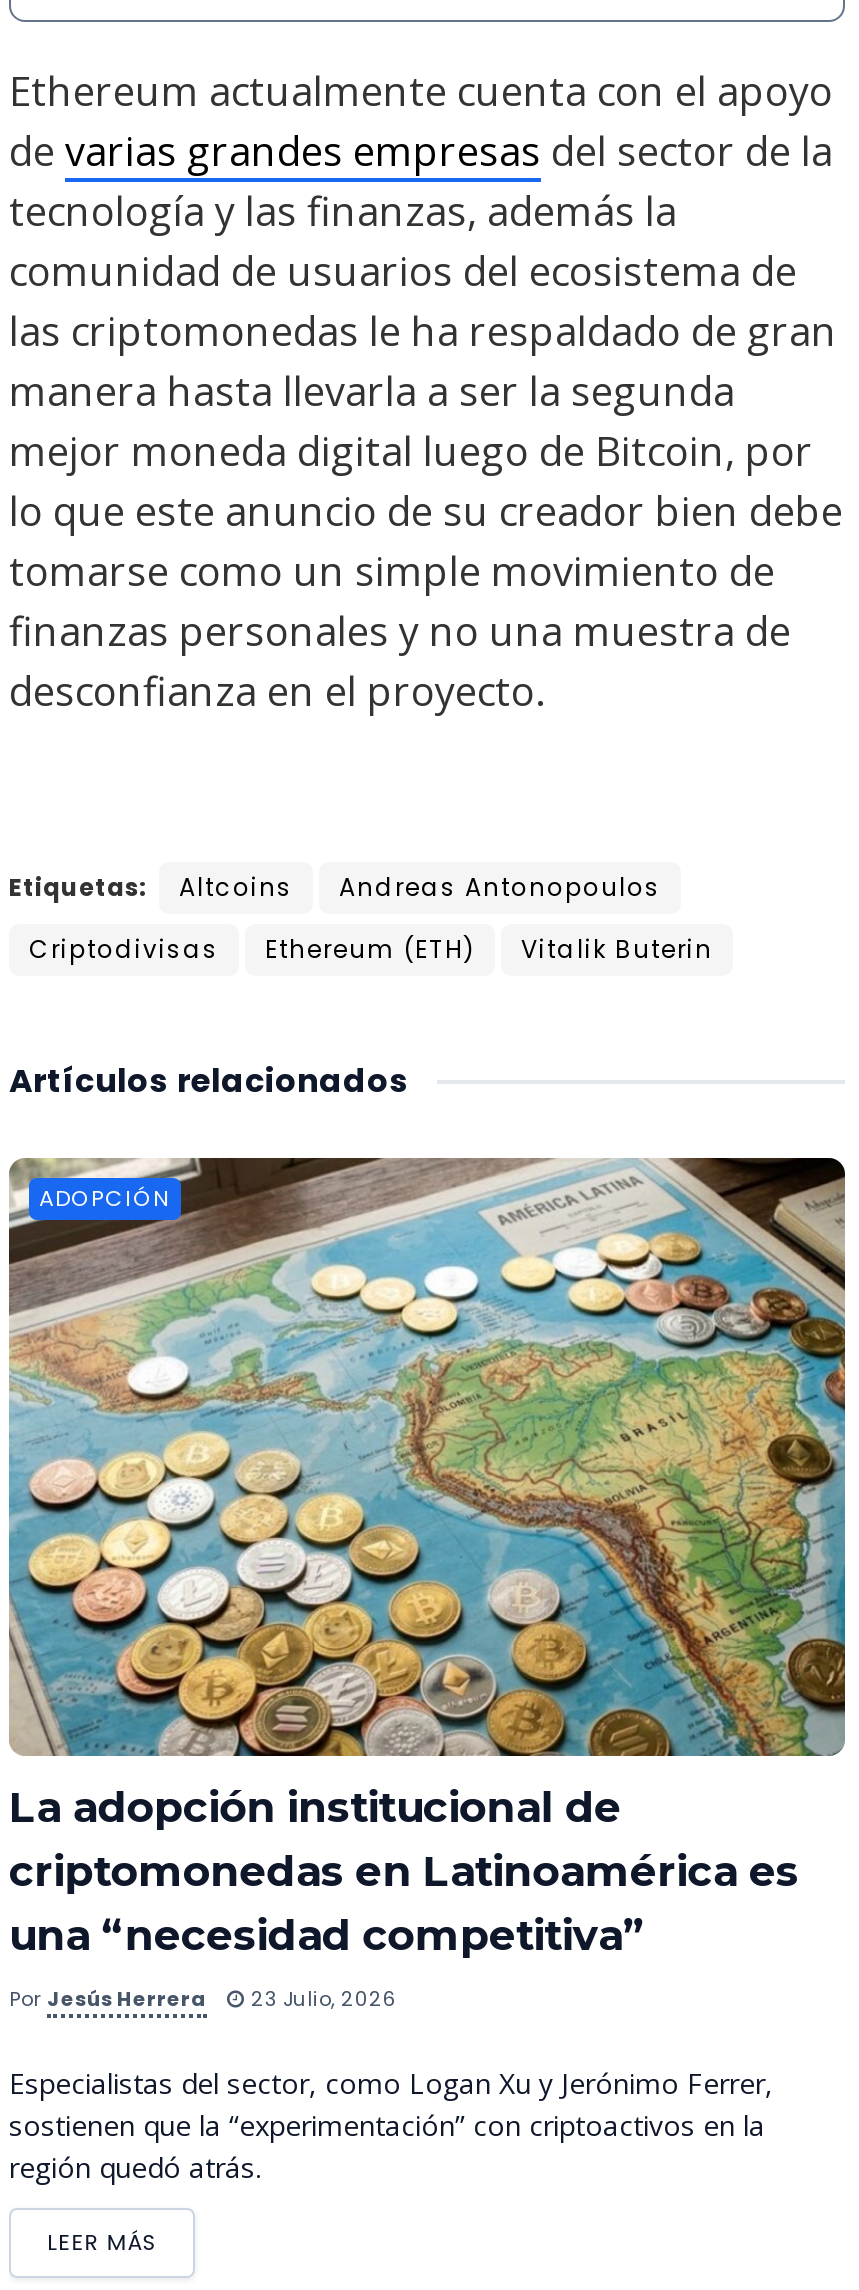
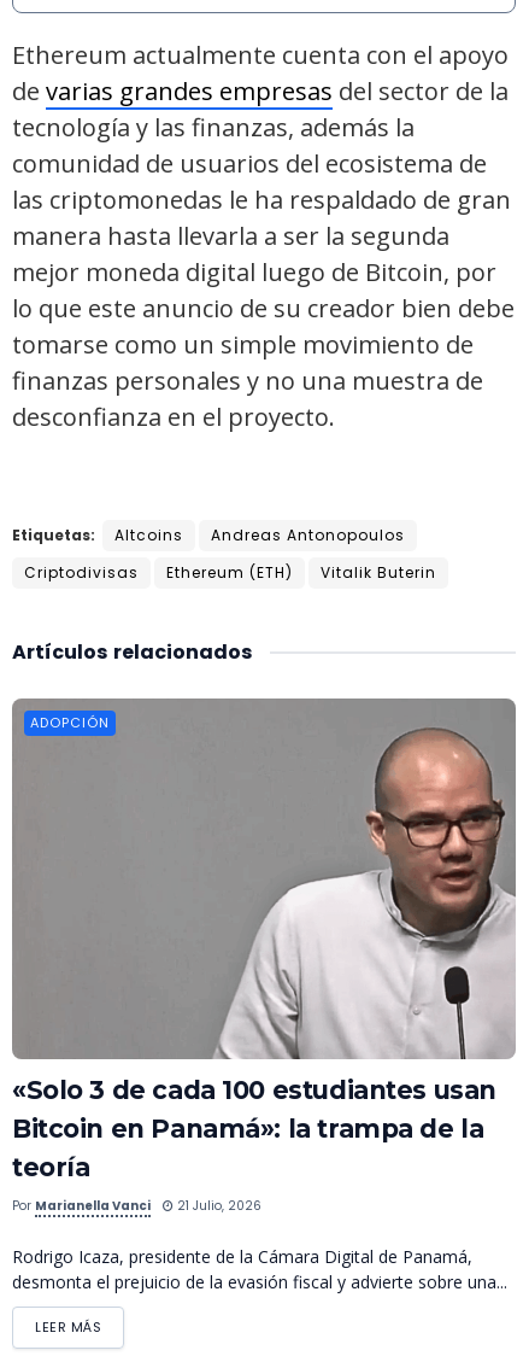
[9,1156,847,1960] [image] | La adopción institucional de | criptomonedas en Latinoamérica es | una “necesidad competitiva” -> [12,697,517,1182] [image] | «Solo 3 de cada 100 estudiantes usan | Bitcoin en Panamá»: la trampa de la | teoría
[9,1984,397,2014] Por Jesús Herrera | 23 Julio, 2026 -> [12,1197,261,1215] Por Marianella Vanci | 21 Julio, 2026
[9,2064,773,2186] Especialistas del sector, como Logan Xu y Jerónimo Ferrer, | sostienen que la “experimentación” con criptoactivos en la | región quedó atrás. -> [12,1245,507,1293] Rodrigo Icaza, presidente de la Cámara Digital de Panamá, | desmonta el prejuicio de la evasión fiscal y advierte sobre una...

